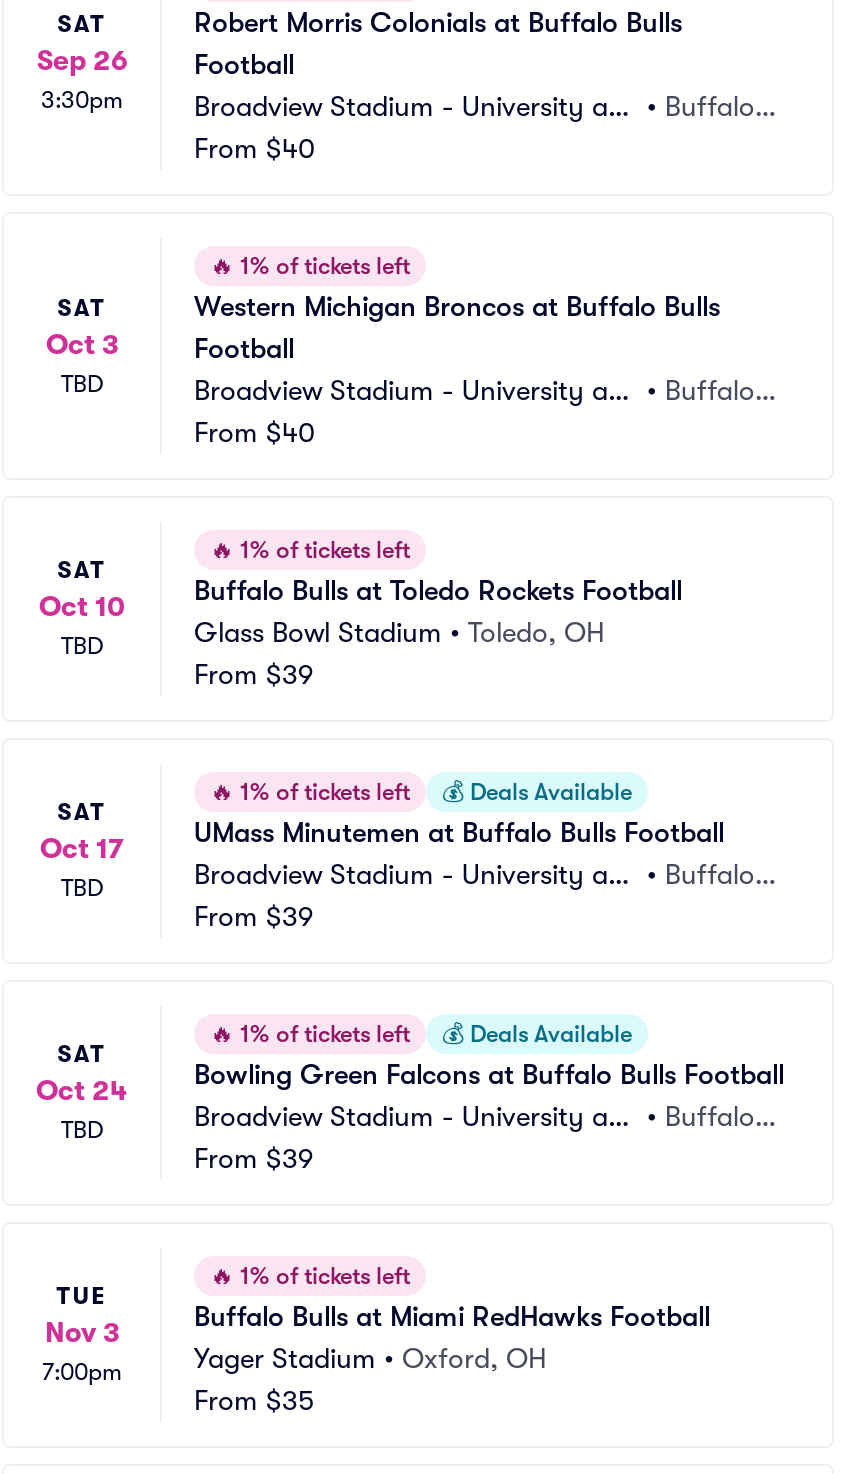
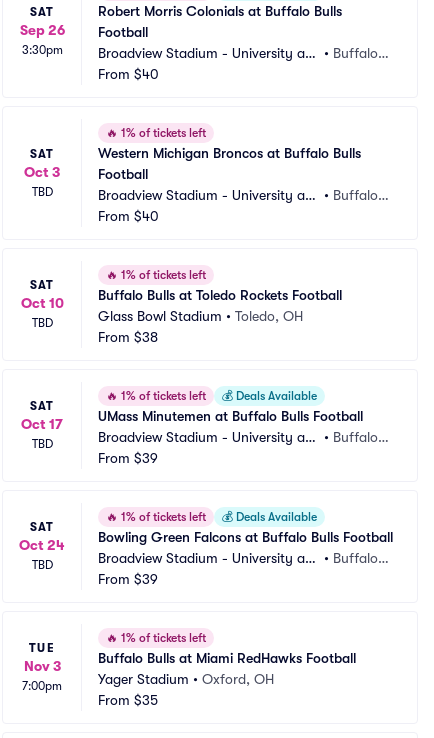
[194,658,314,690] From $39 -> [98,329,158,345] From $38

